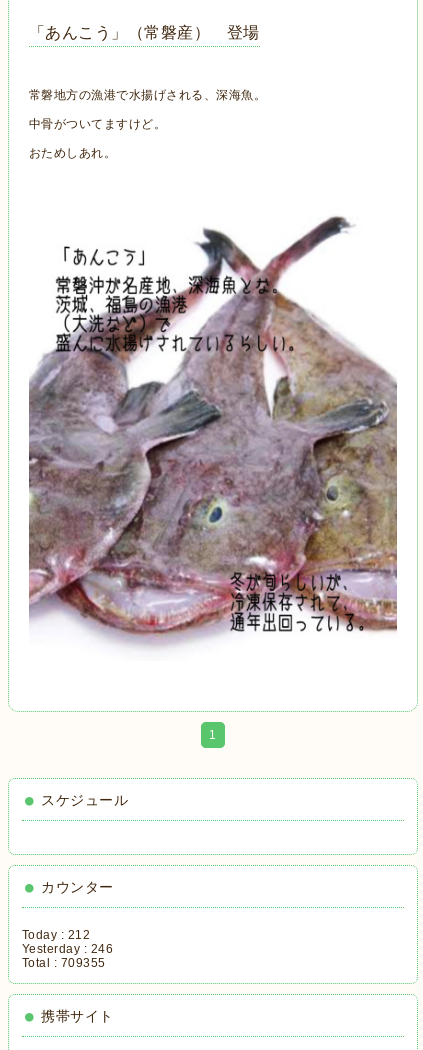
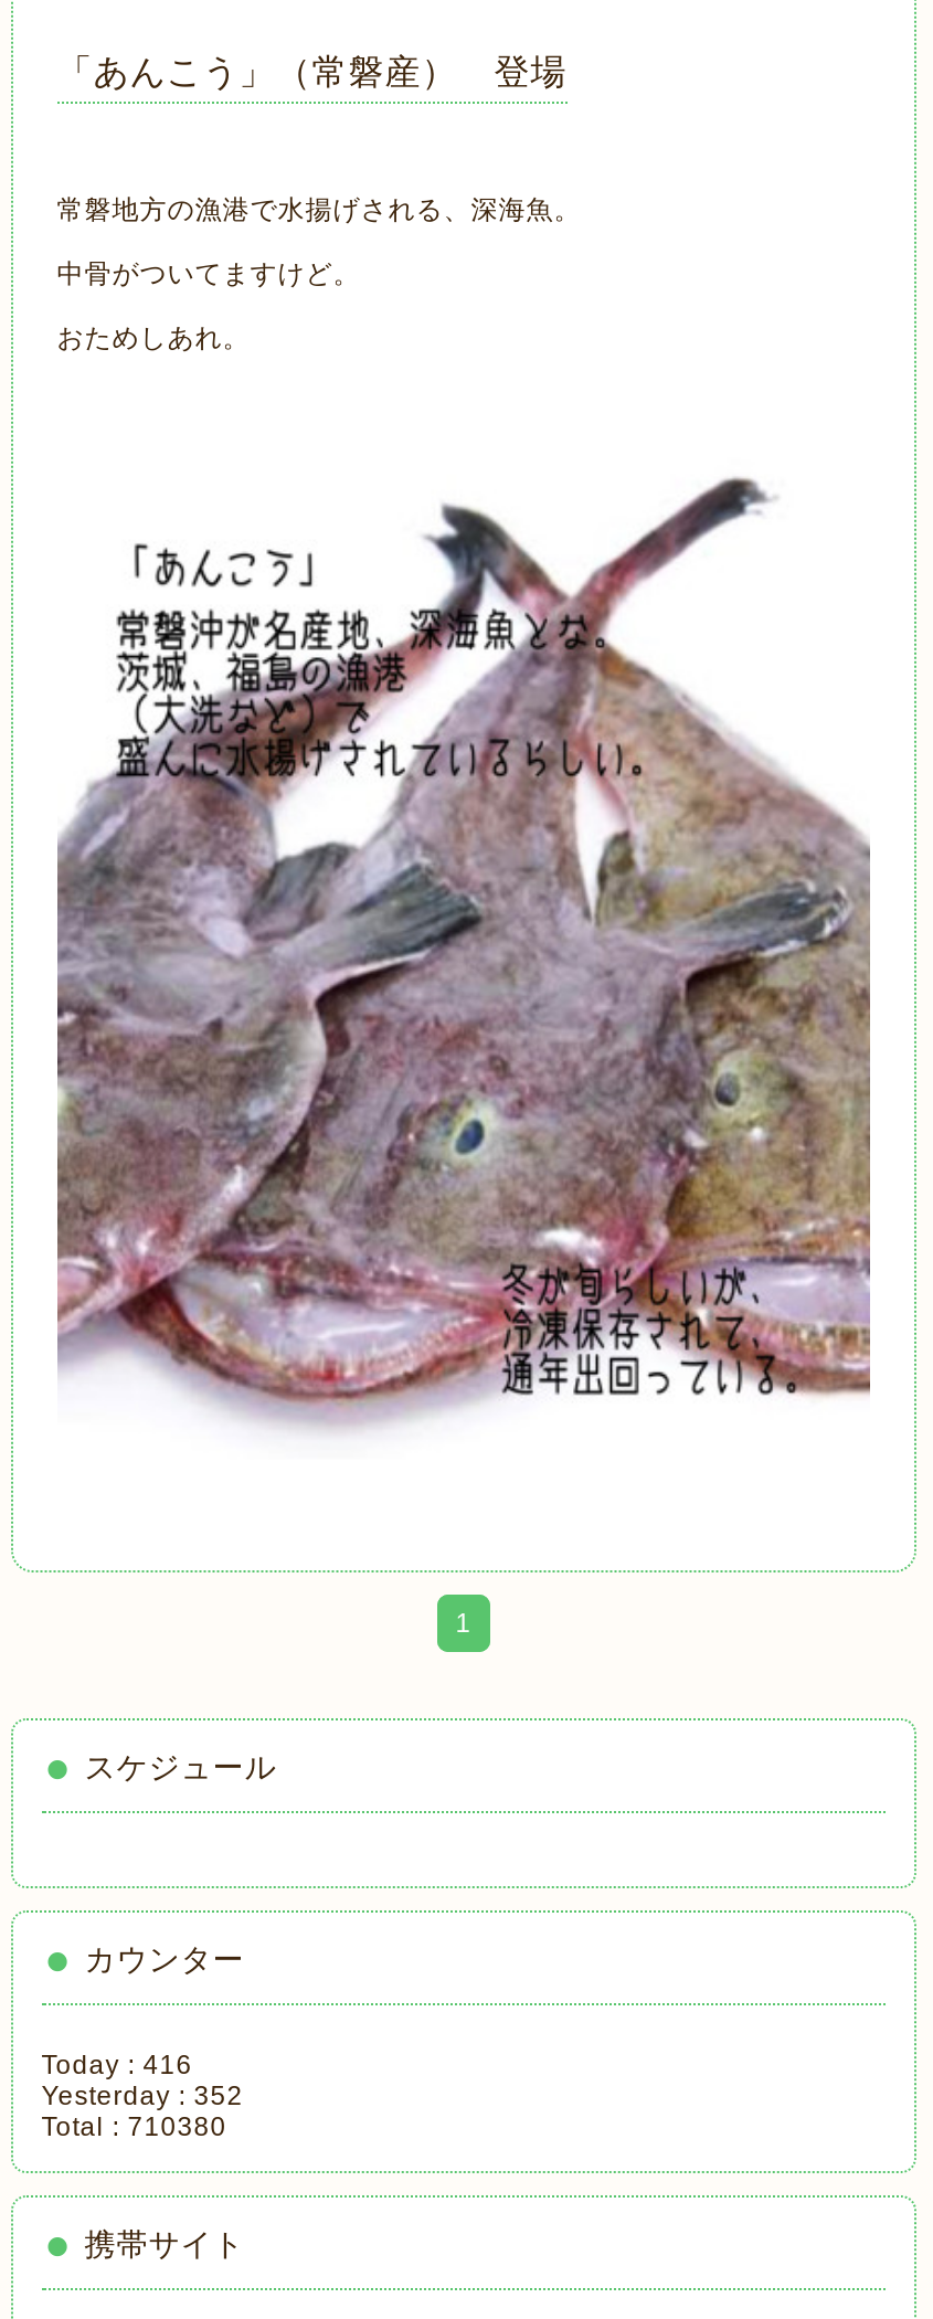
[22,928,90,942] Today : 212 -> [42,2049,193,2080] Today : 416
[22,942,113,956] Yesterday : 246 -> [42,2080,244,2111] Yesterday : 352
[22,956,106,970] Total : 709355 -> [42,2111,227,2141] Total : 710380

